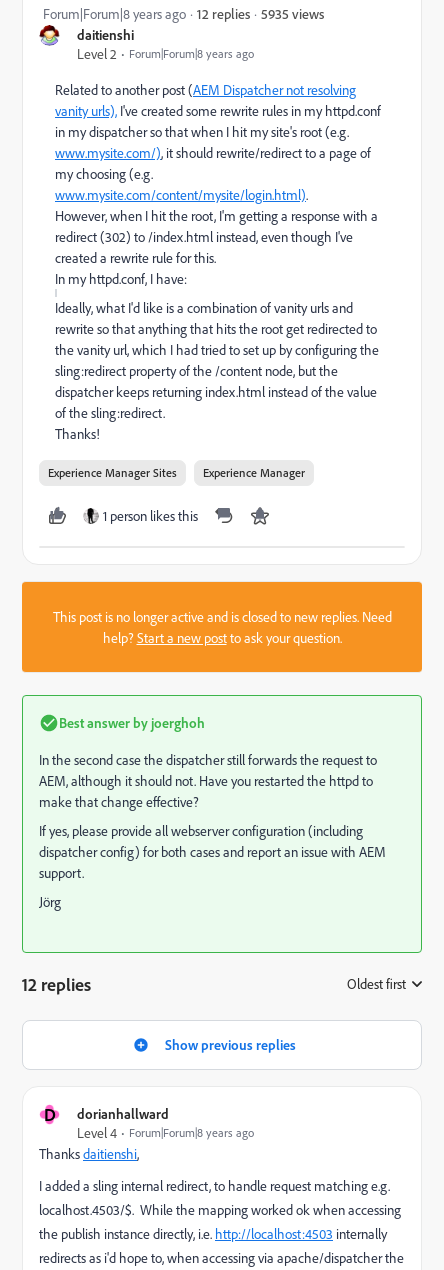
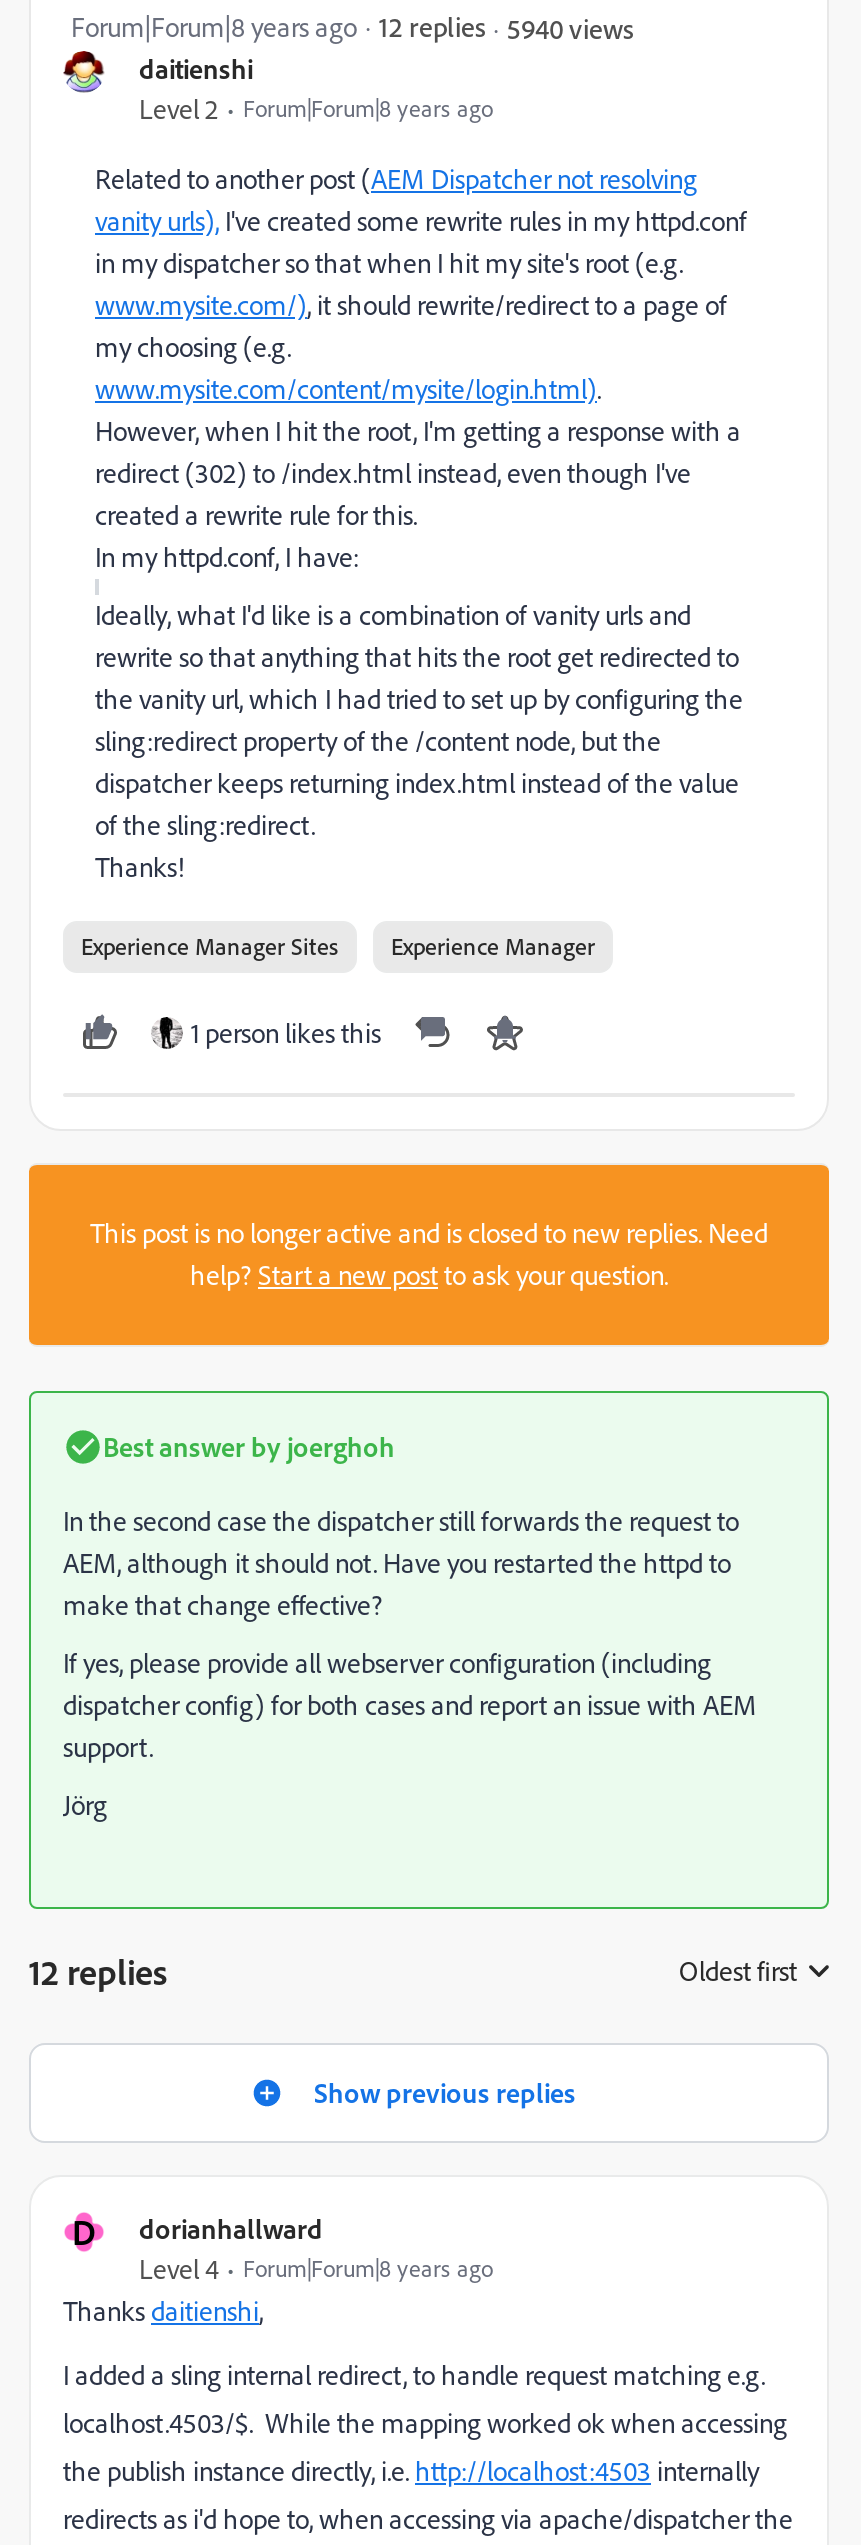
[261,4,324,21] 5935 views -> [507,10,633,44] 5940 views

